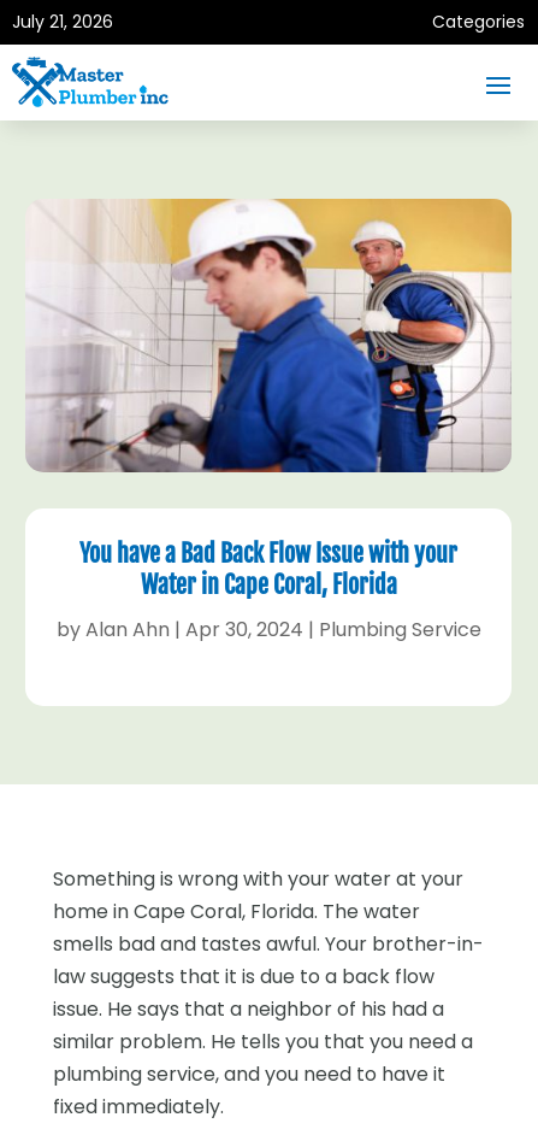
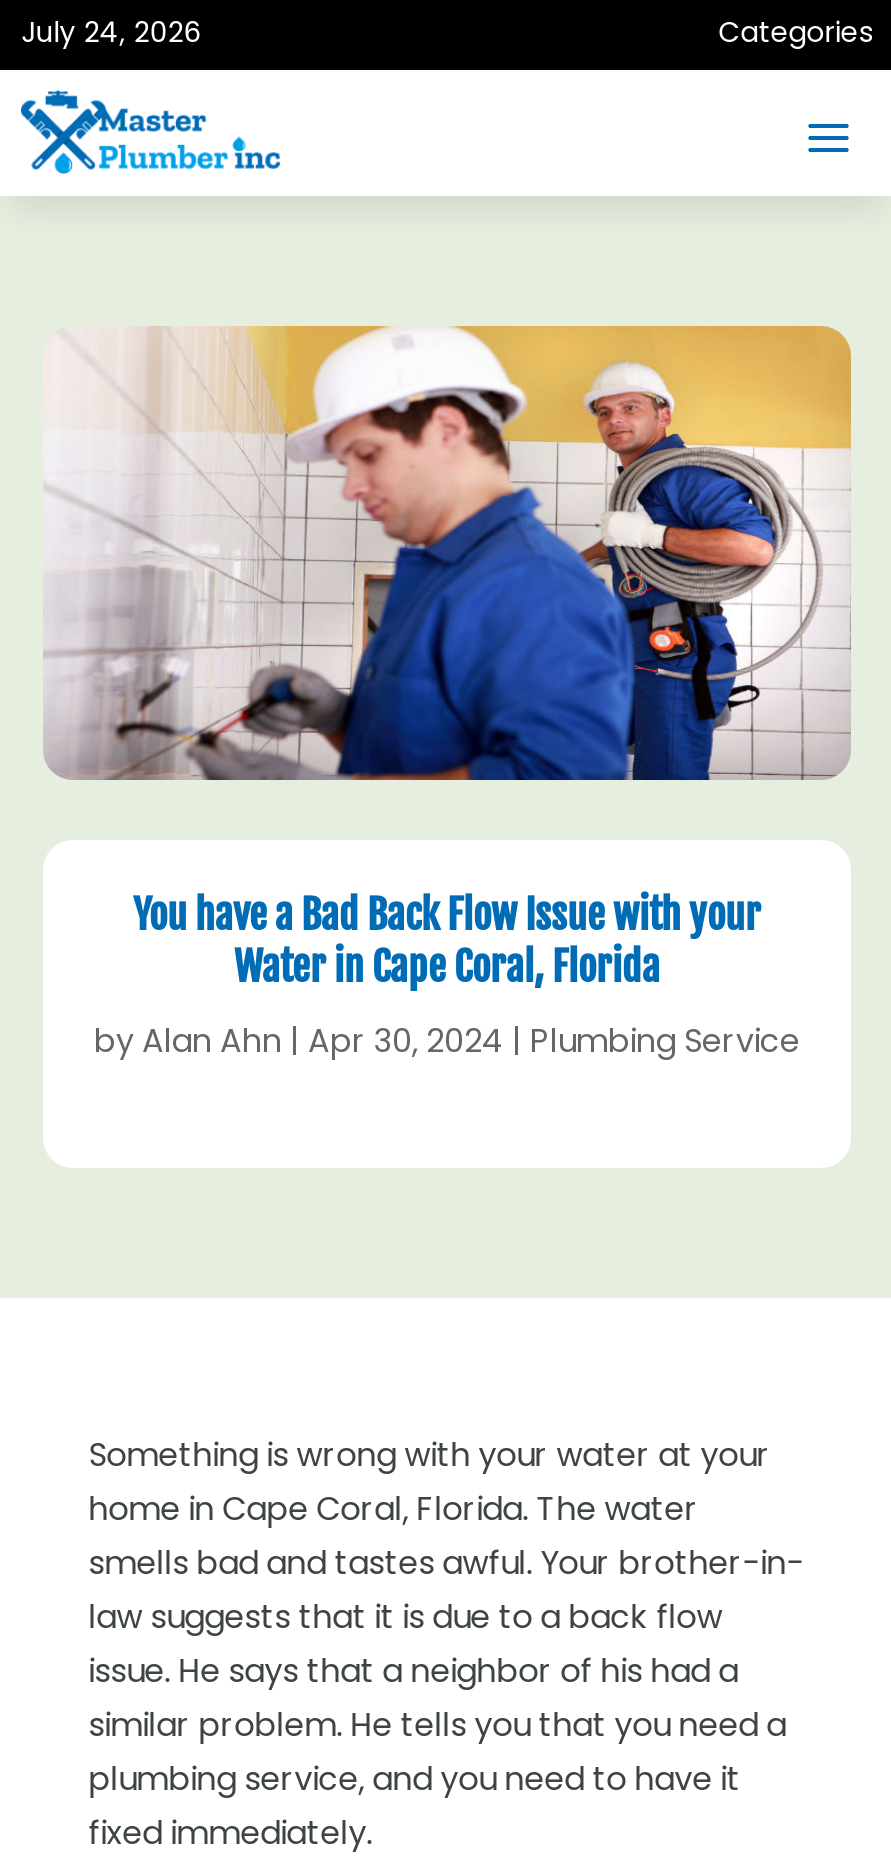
[12,10,113,34] July 21, 2026 -> [21,12,201,52] July 24, 2026

